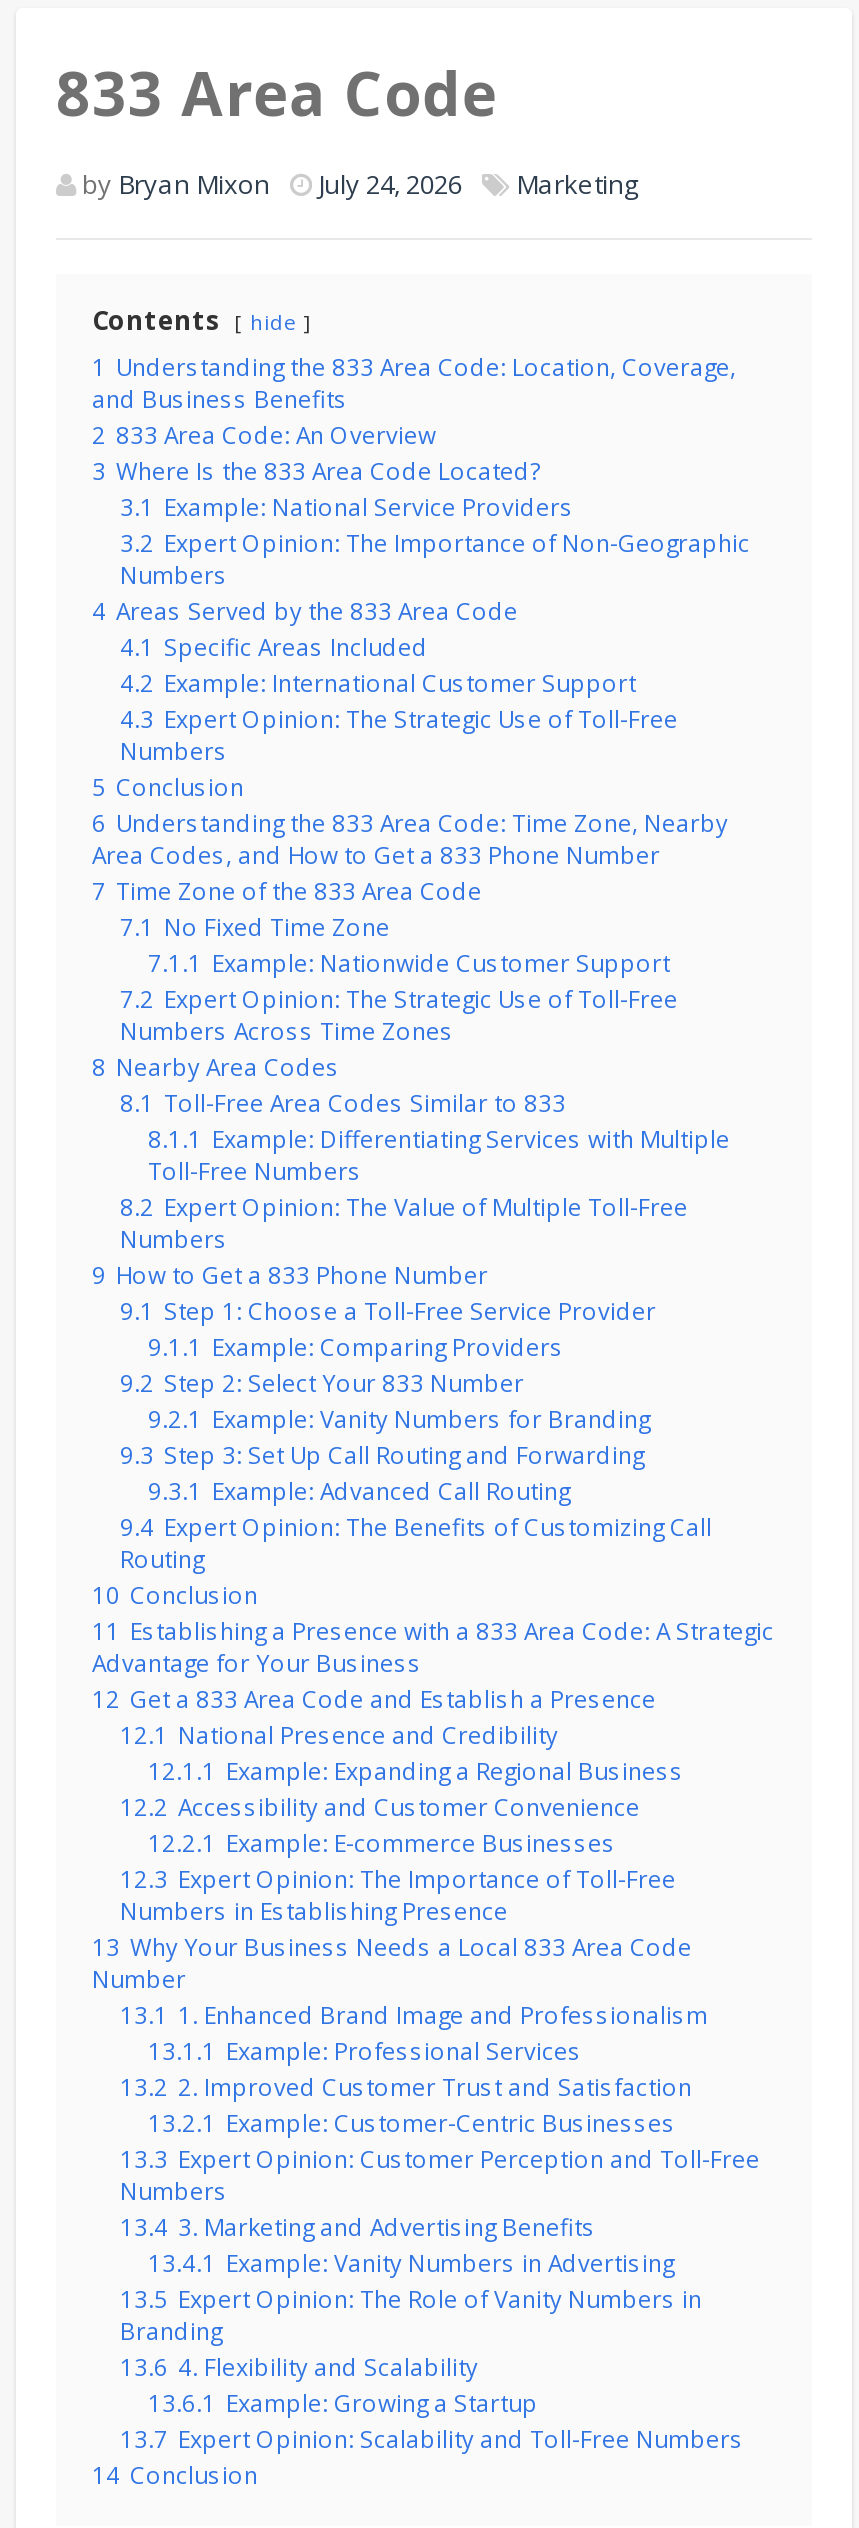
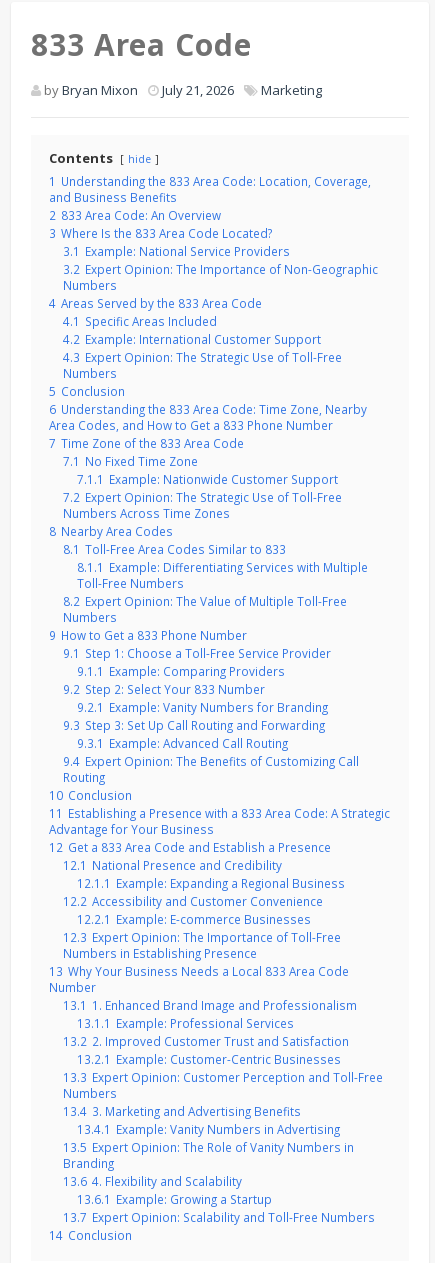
[76,166,638,202] by Bryan Mixon July 24, 2026 Marketing -> [41,81,322,99] by Bryan Mixon July 21, 2026 Marketing

